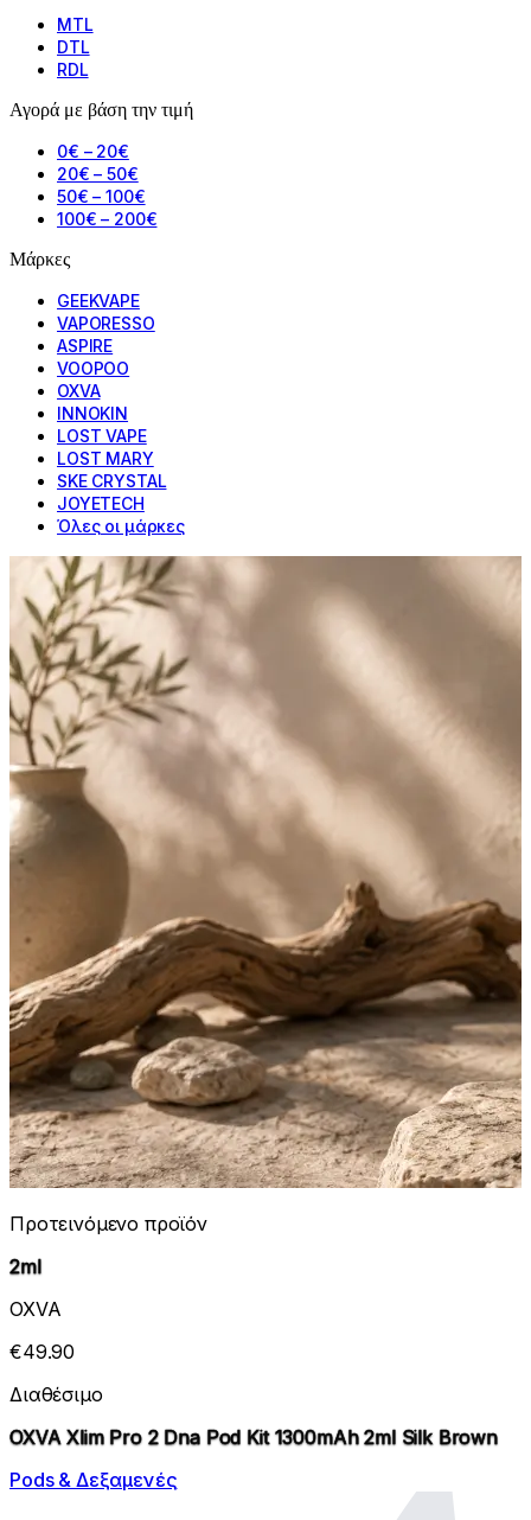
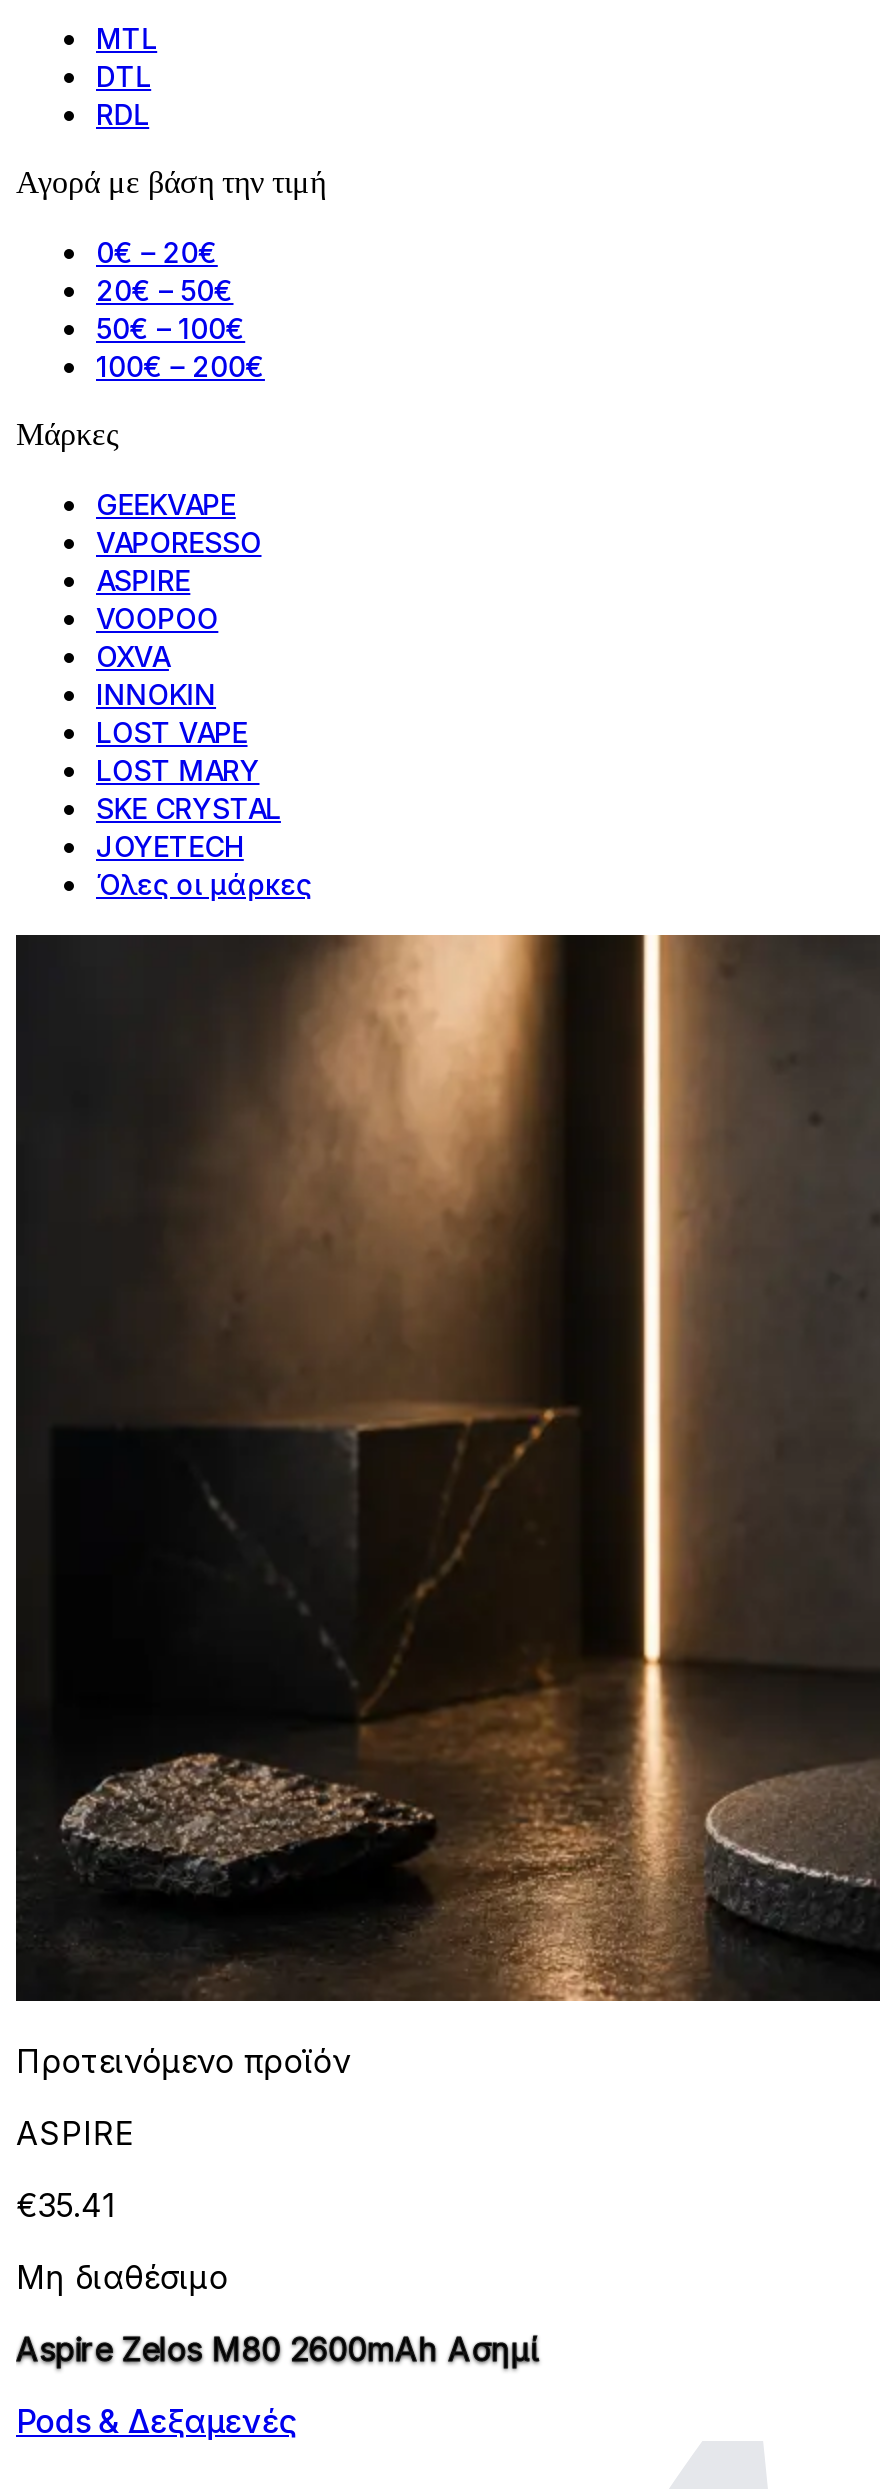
[8,555,523,1189] [image] -> [14,933,882,2003] [image]
[9,1254,498,1449] 2ml | OXVA | €49.90 | Διαθέσιμο | OXVA Xlim Pro 2 Dna Pod Kit 1300mAh 2ml Silk Brown -> [16,2113,540,2369] ASPIRE | €35.41 | Μη διαθέσιμο | Aspire Zelos M80 2600mAh Ασημί

